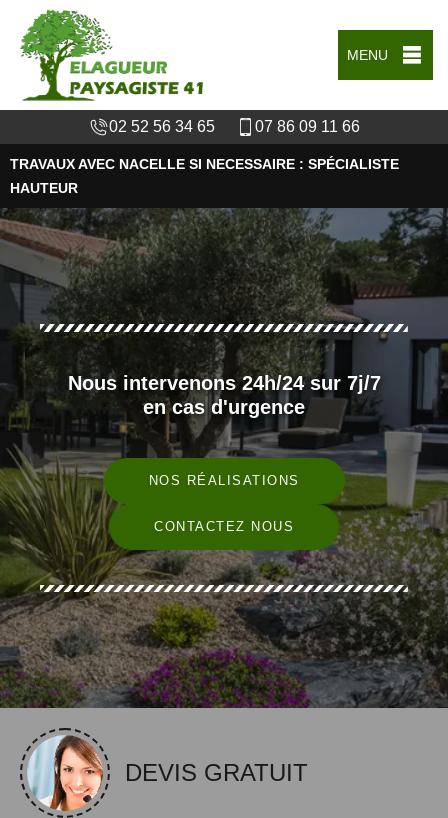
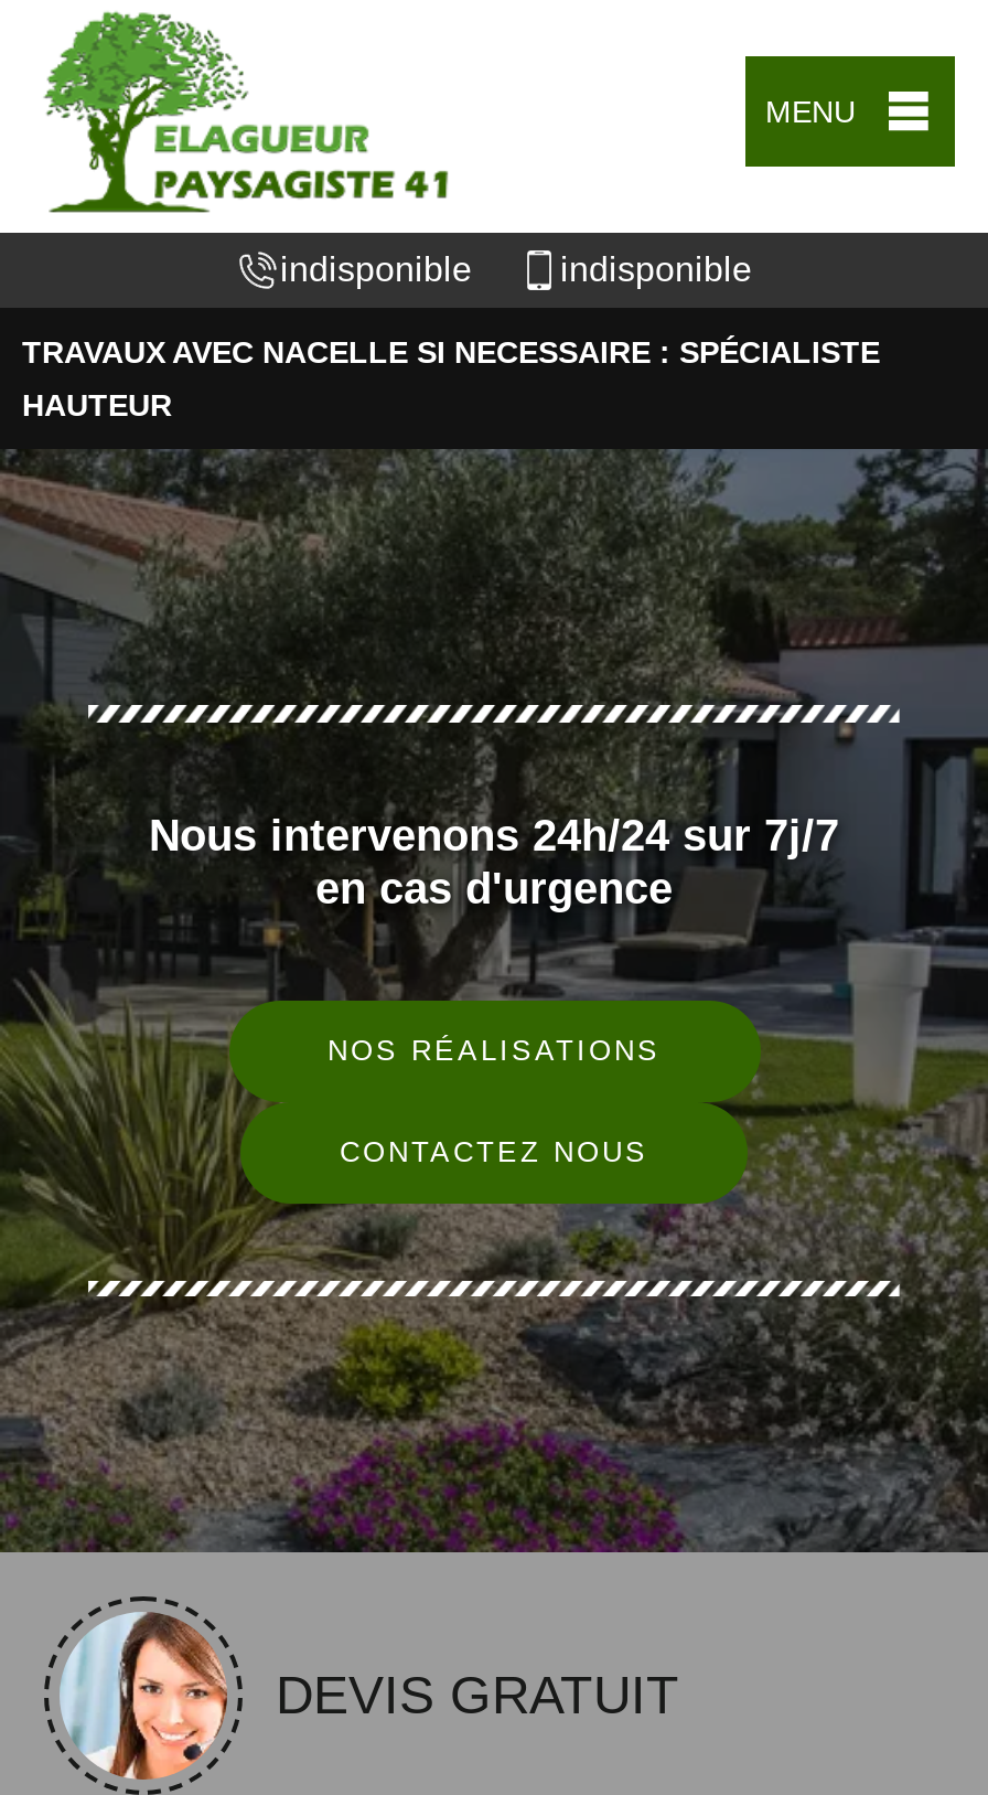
[108,118,359,135] 02 52 56 34 65 | 07 86 09 11 66 -> [280,250,752,288] indisponible | indisponible

